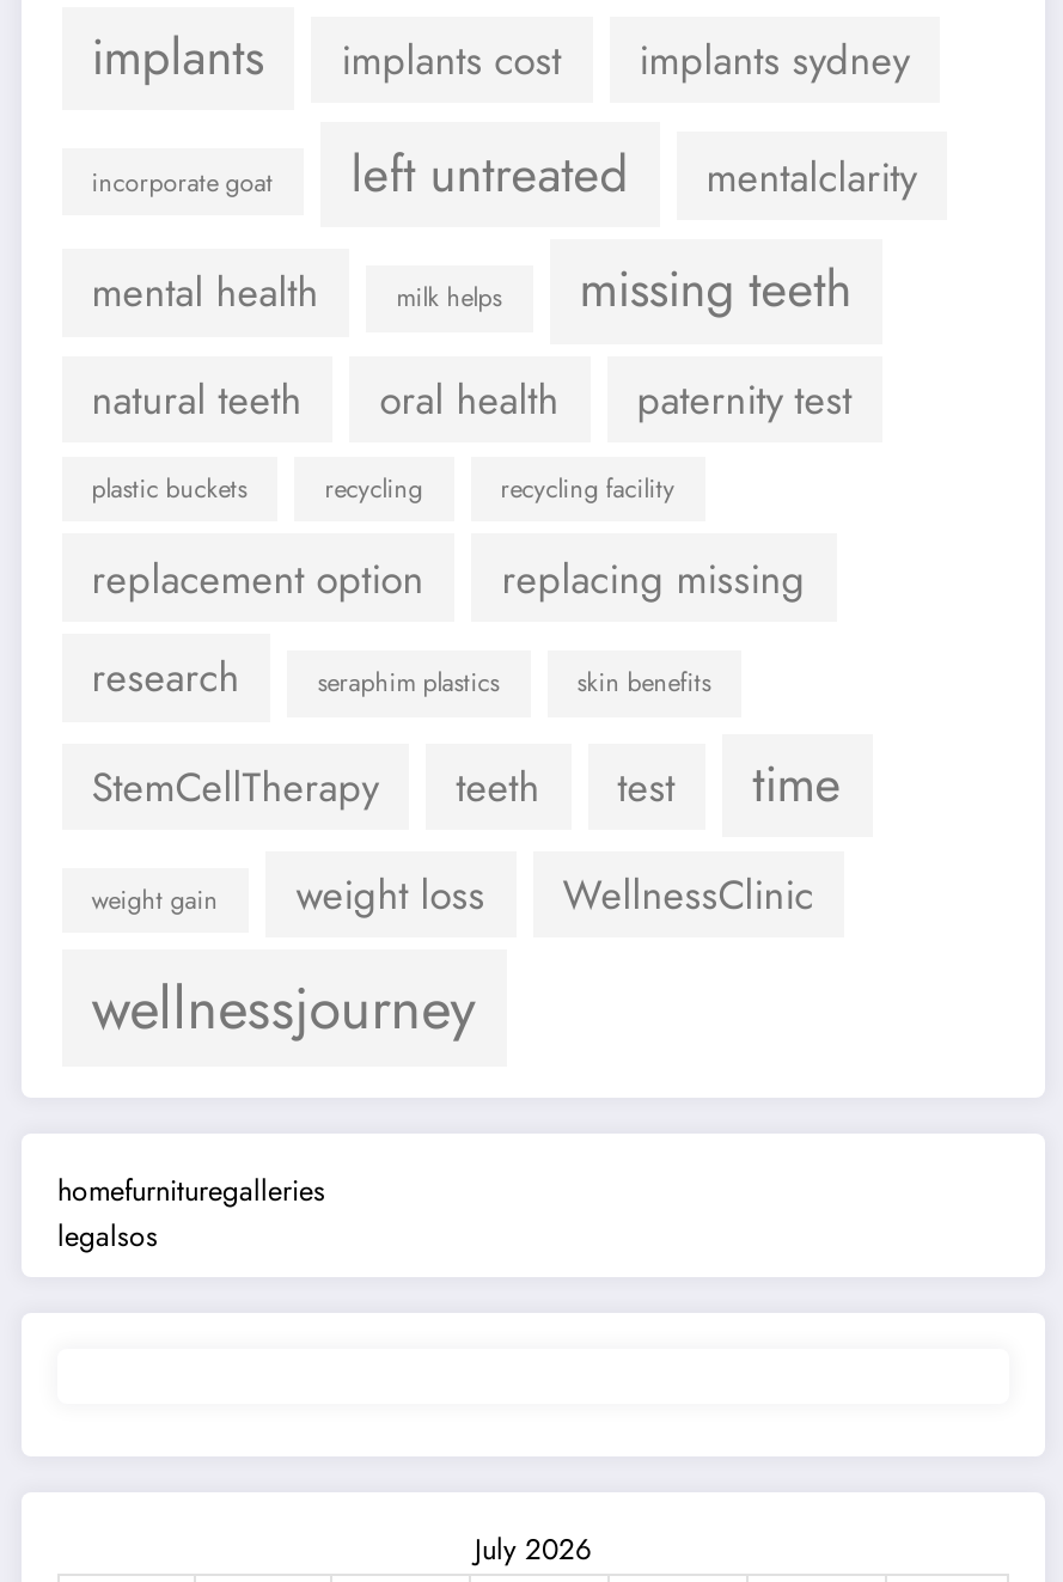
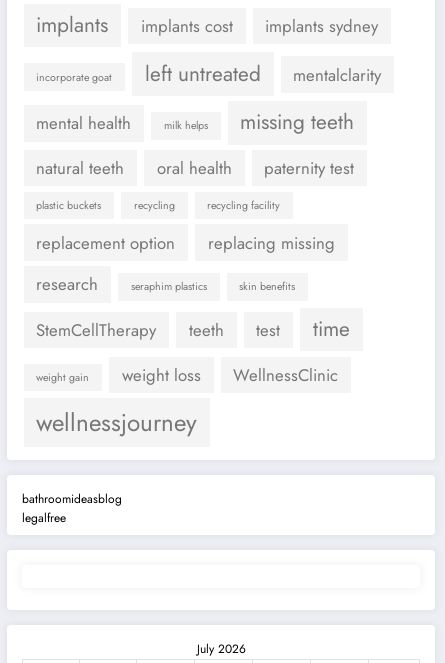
[57,1169,325,1257] homefurnituregalleries | legalsos -> [22,490,122,527] bathroomideasblog | legalfree

